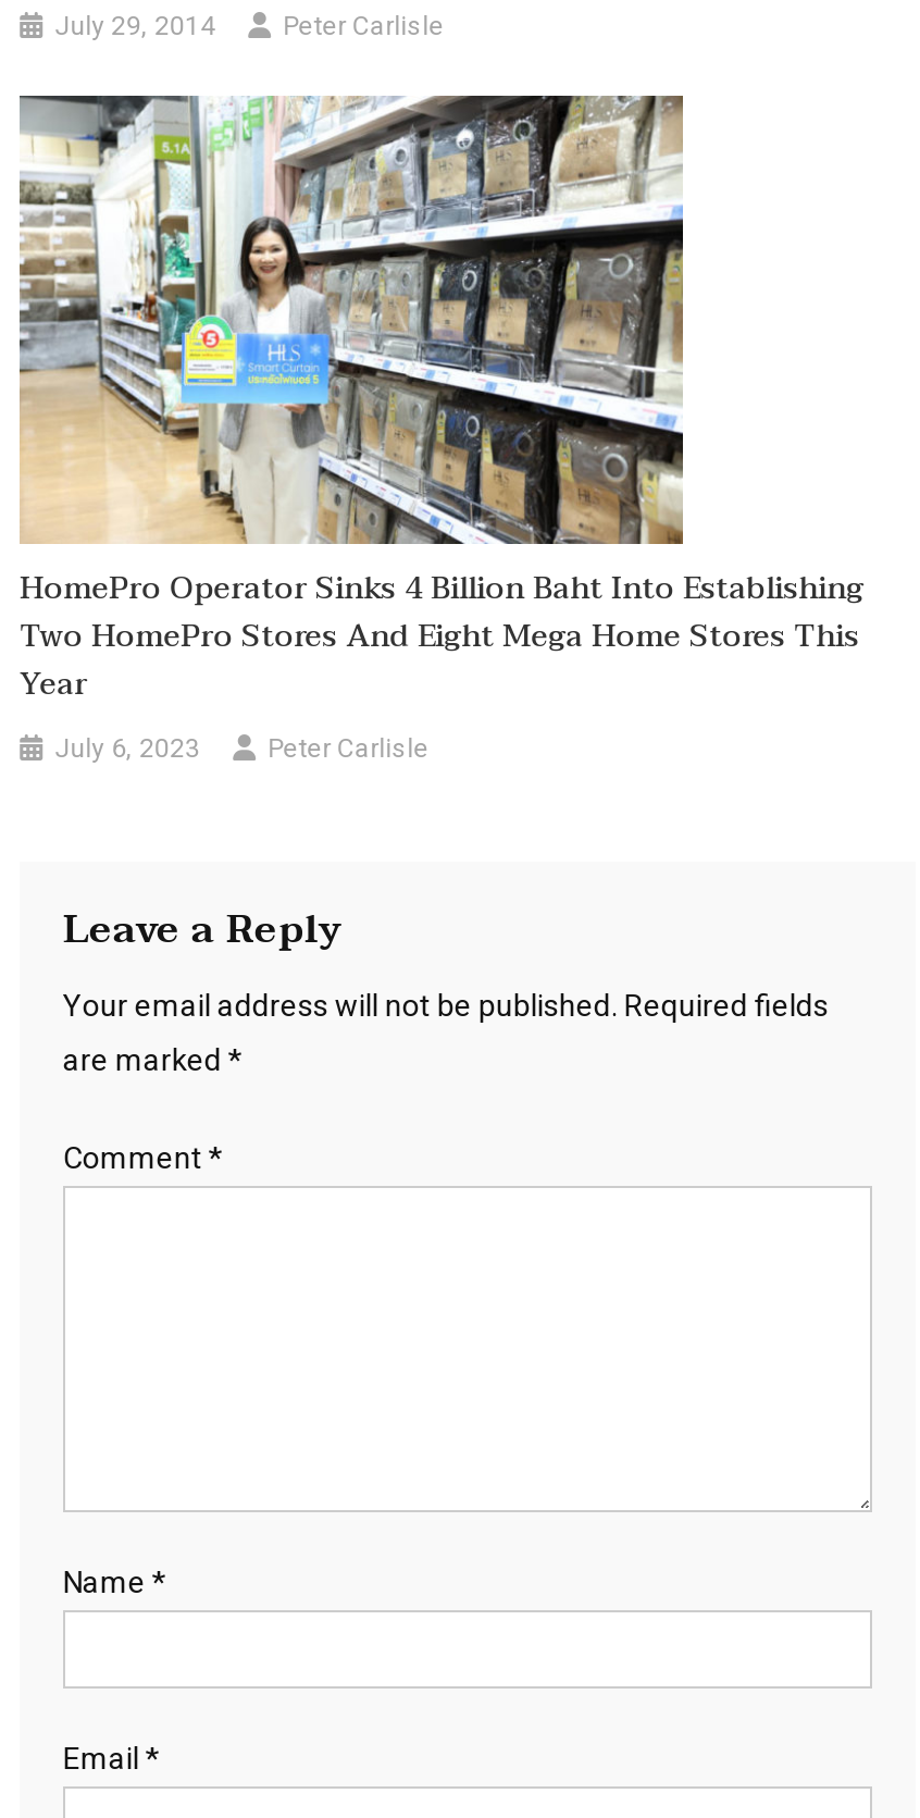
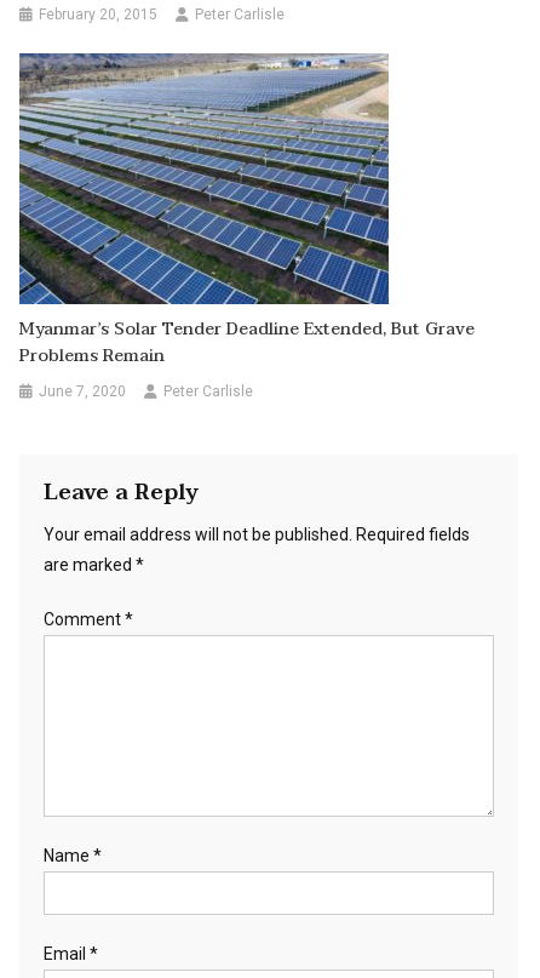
[55,10,216,41] July 29, 2014 -> [39,6,158,23] February 20, 2015
[20,95,864,709] [image] | HomePro Operator Sinks 4 Billion Baht Into Establishing | Two HomePro Stores And Eight Mega Home Stores This | Year -> [18,52,475,370] [image] | Myanmar’s Solar Tender Deadline Extended, But Grave | Problems Remain
[55,733,200,763] July 6, 2023 -> [39,383,126,400] June 7, 2020

